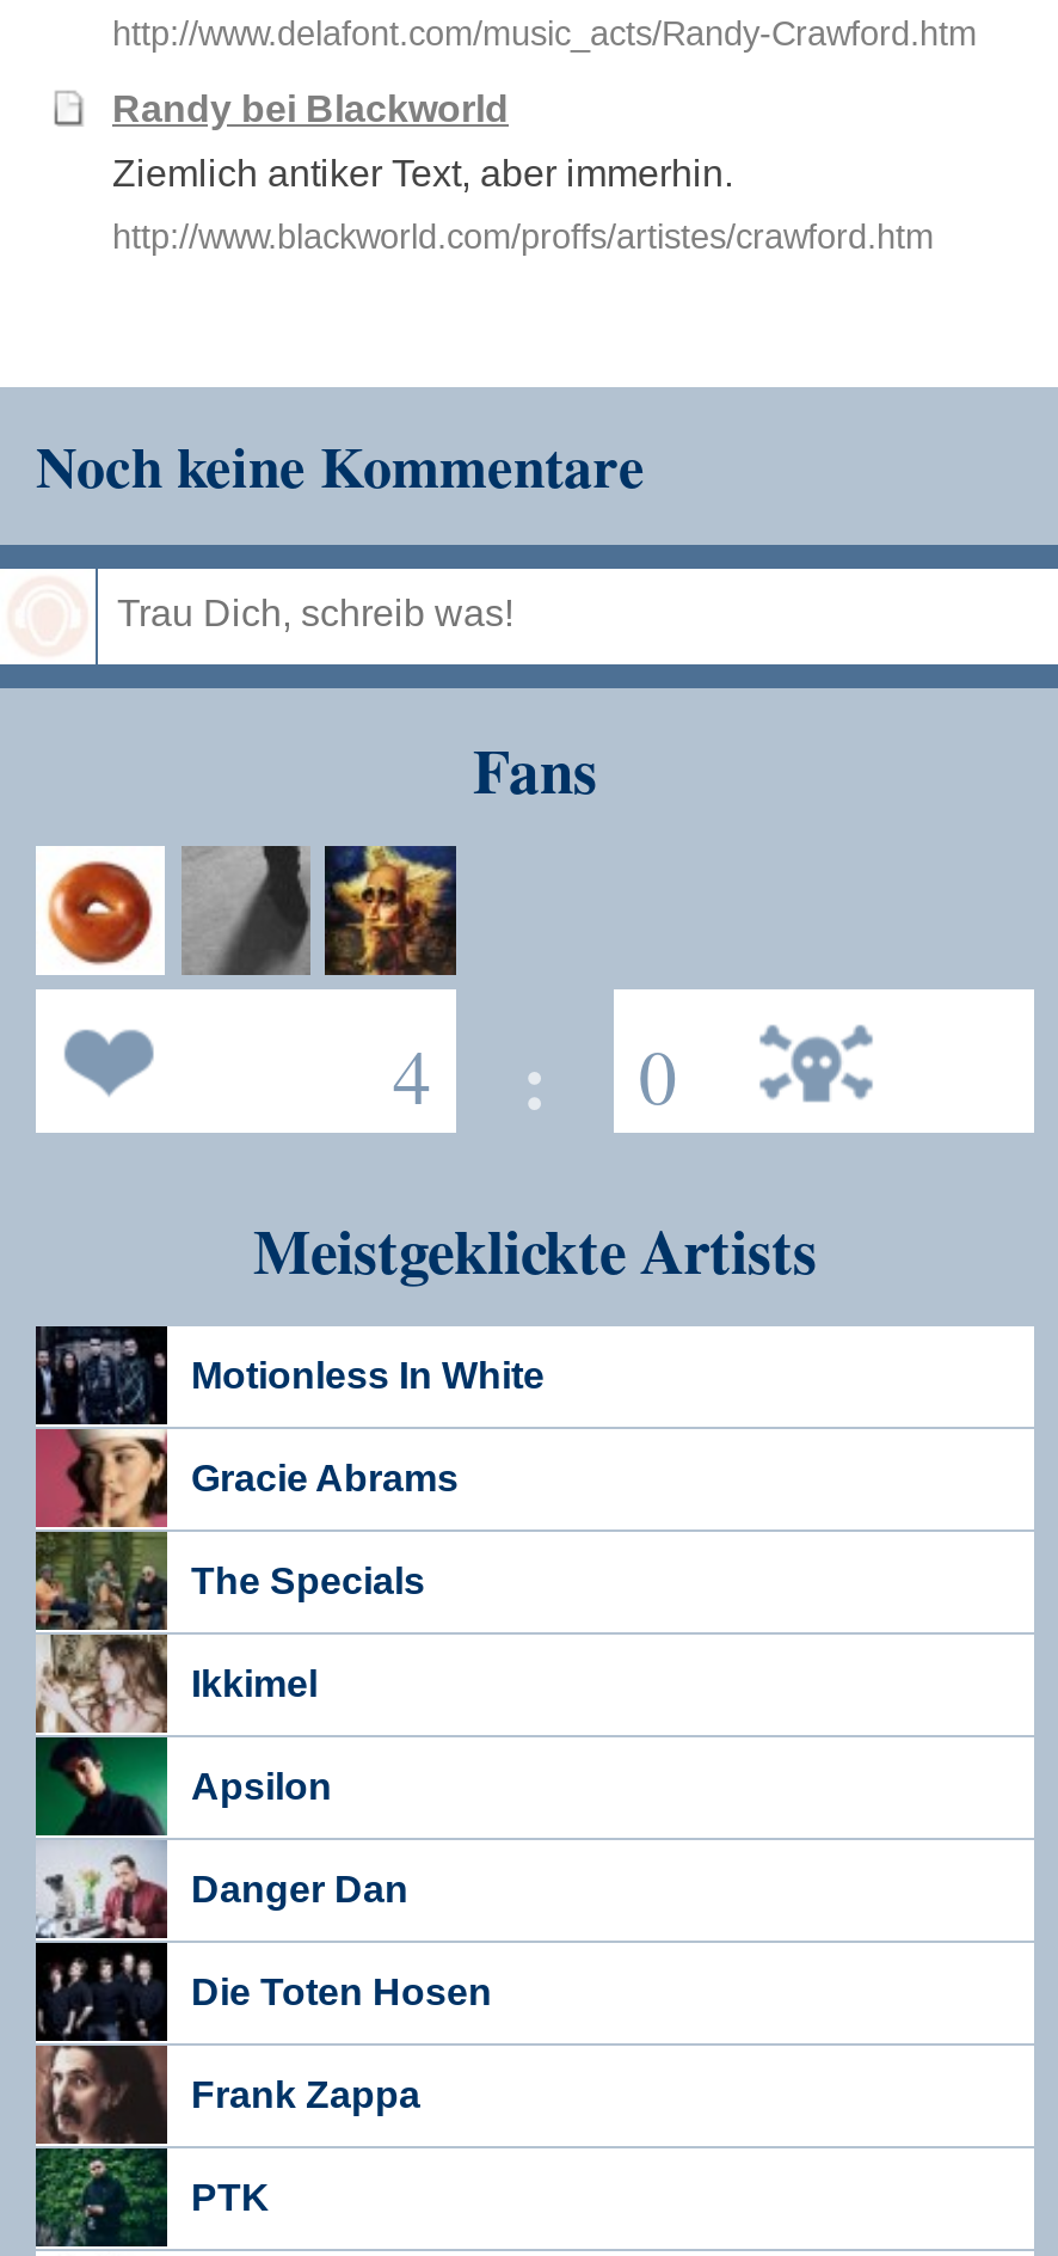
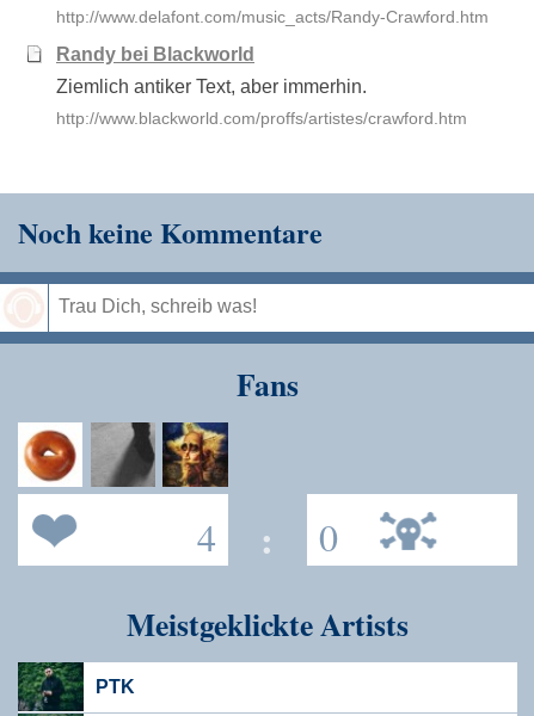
[33,1326,545,2146] [image] | Motionless In White | Gracie Abrams | The Specials | Ikkimel | Apsilon | Danger Dan | Die Toten Hosen | Frank Zappa -> none

